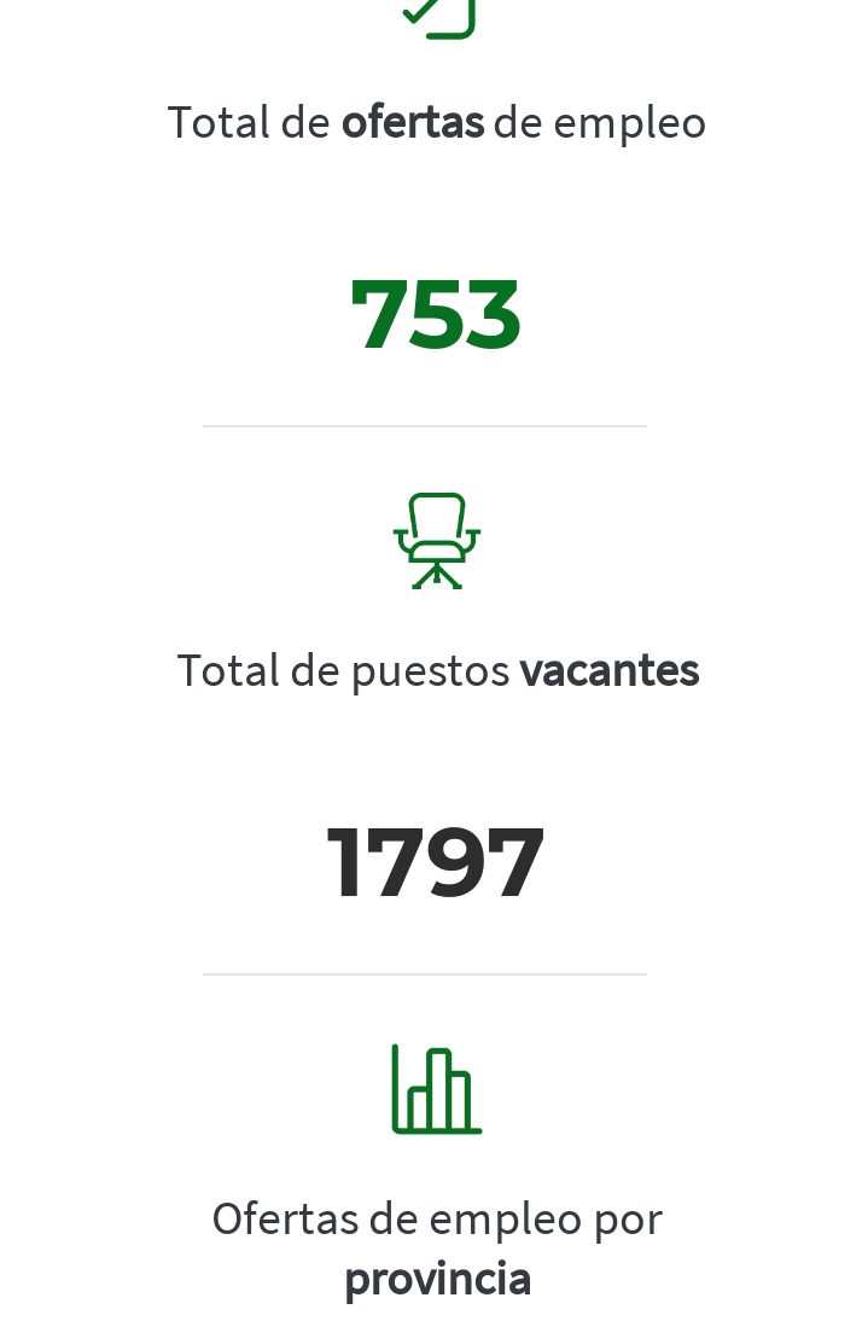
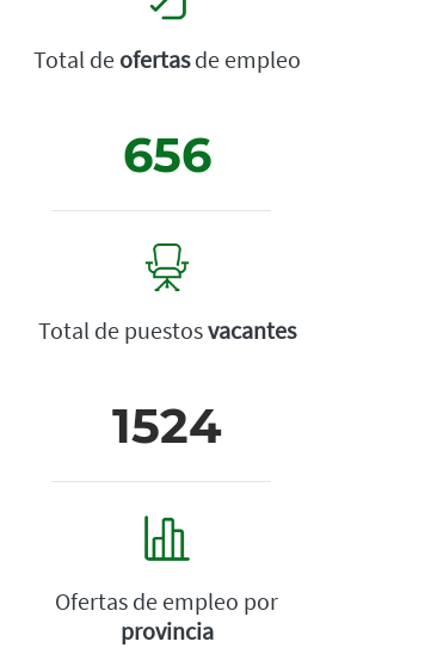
[350,254,524,372] 753 -> [123,126,211,184] 656
[327,802,547,921] 1797 -> [112,396,222,455] 1524

